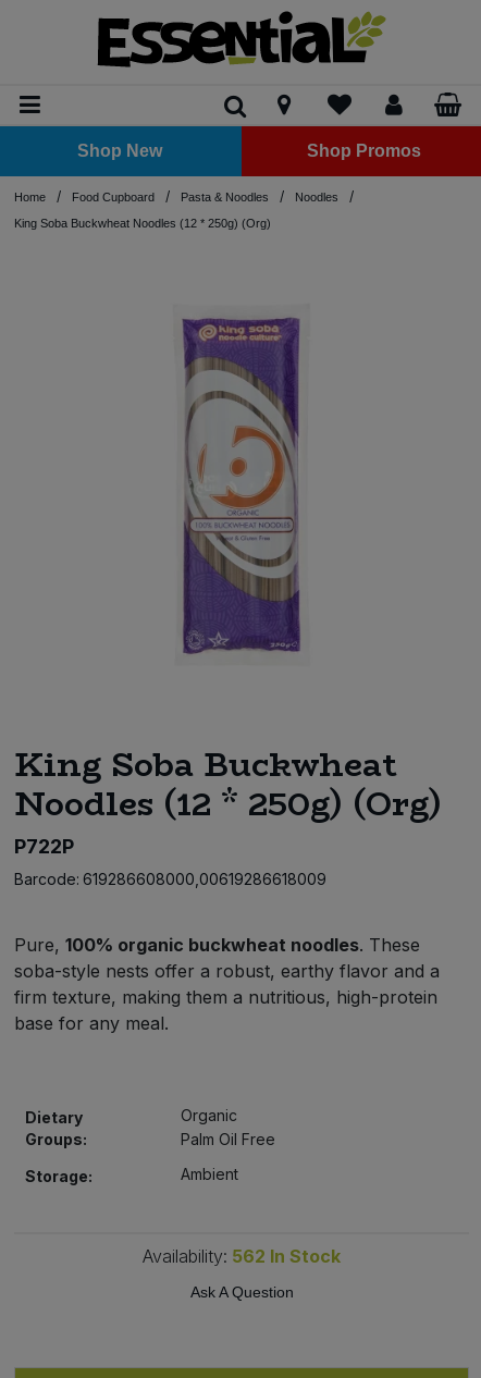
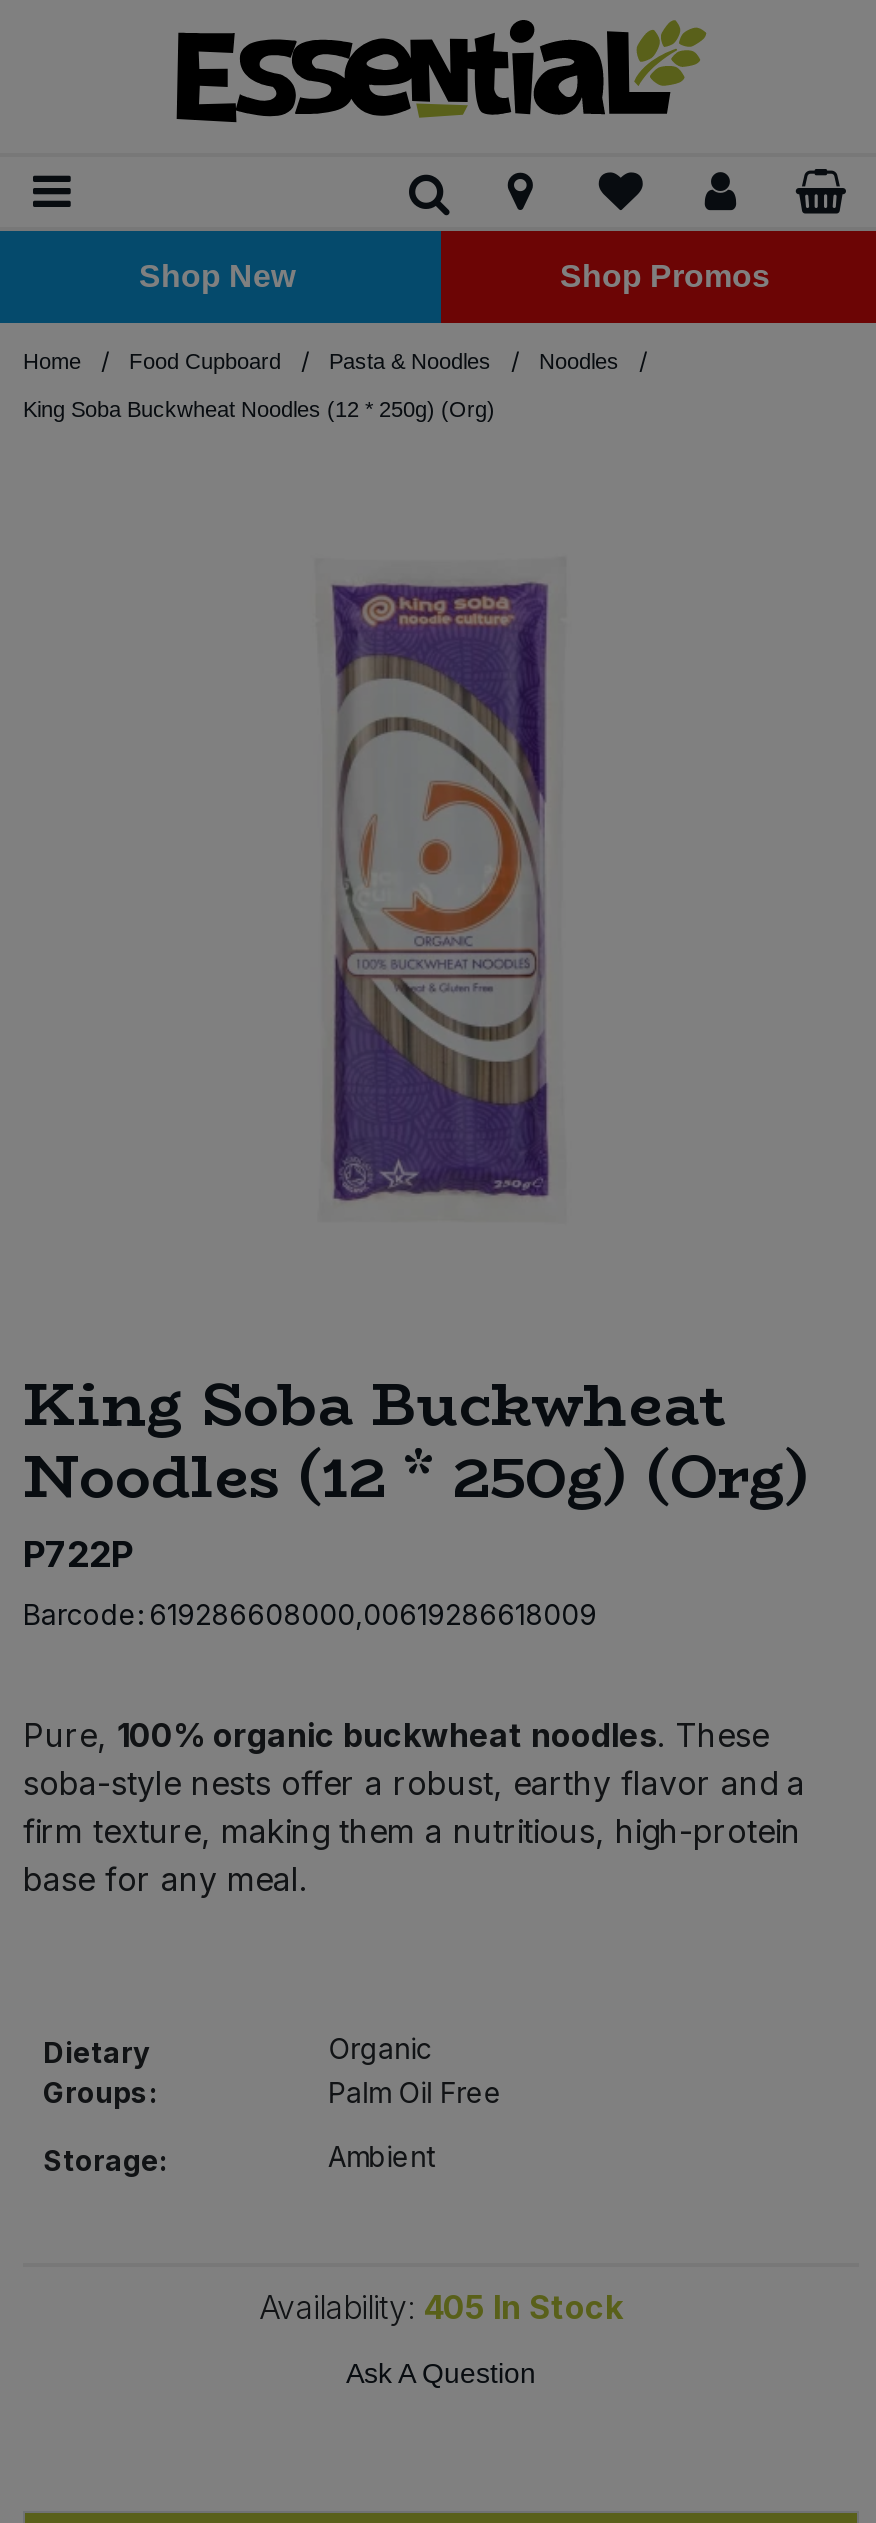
[143,1245,341,1267] Availability: 562 In Stock -> [259,2287,623,2327] Availability: 405 In Stock

